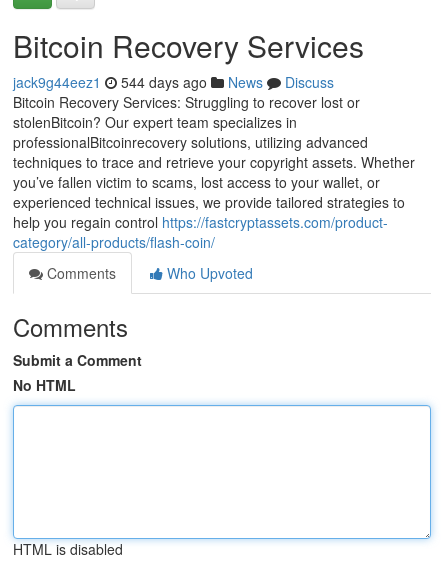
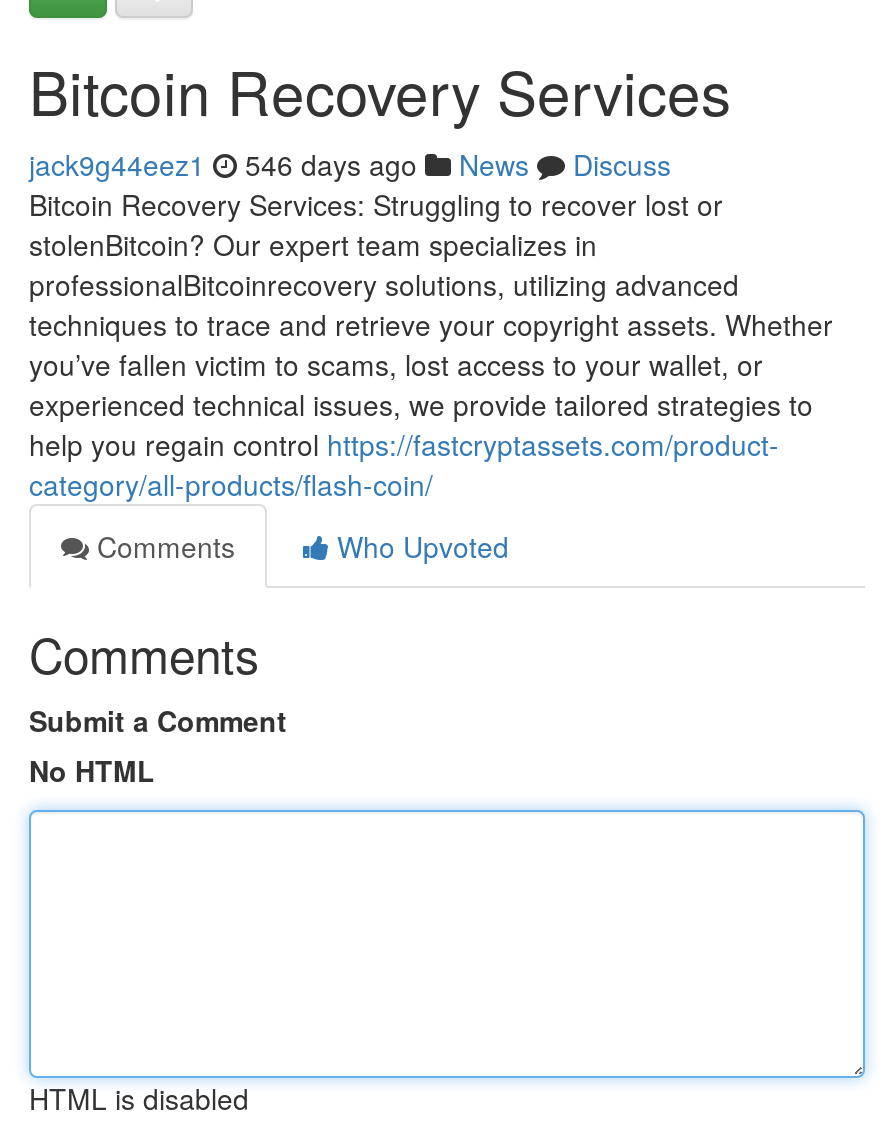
[13,72,334,92] jack9g44eez1 544 days ago News Discuss -> [29,144,671,184] jack9g44eez1 546 days ago News Discuss

